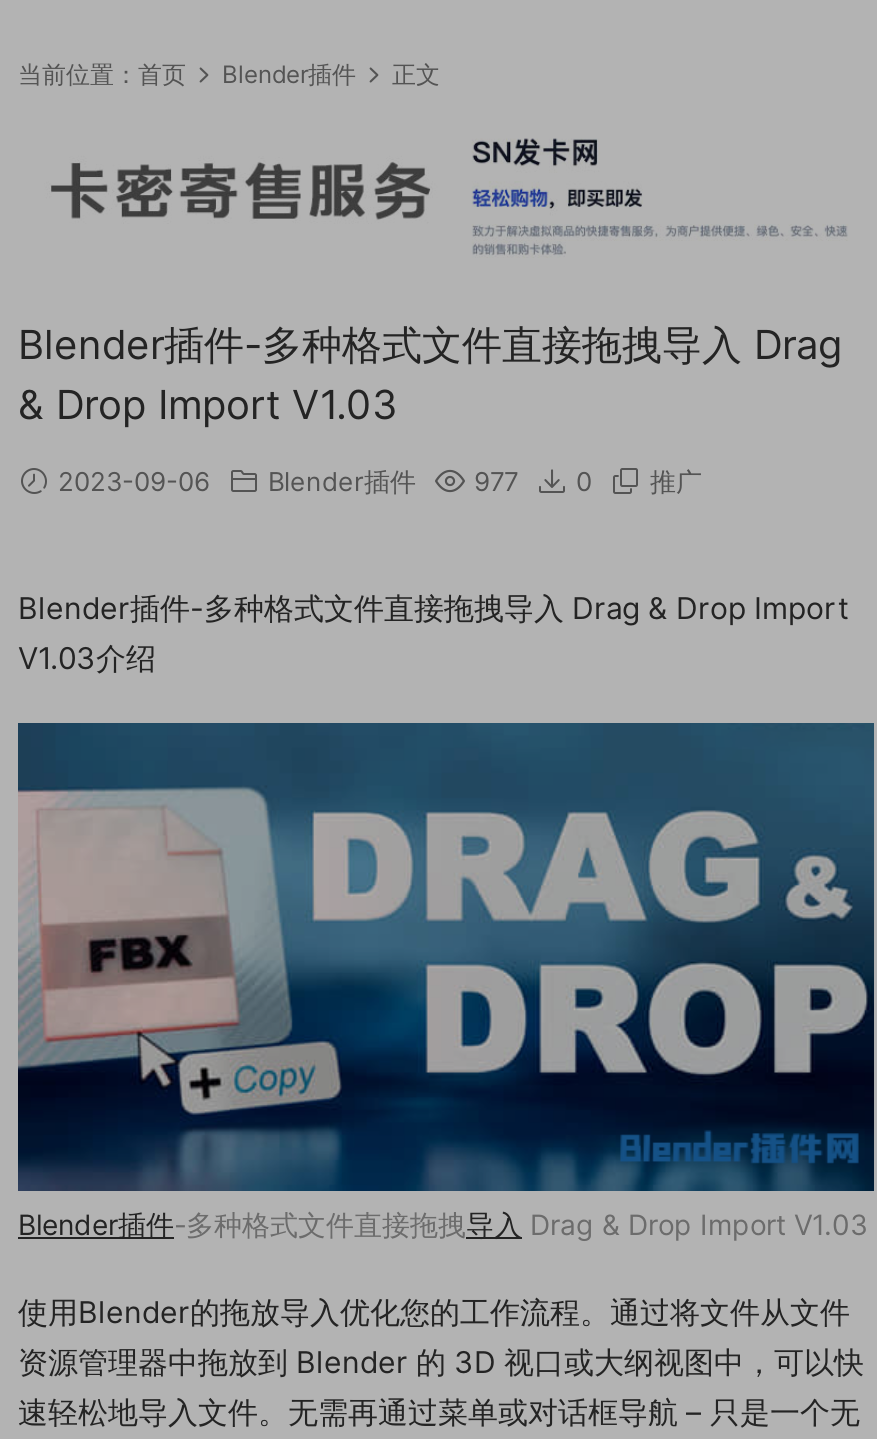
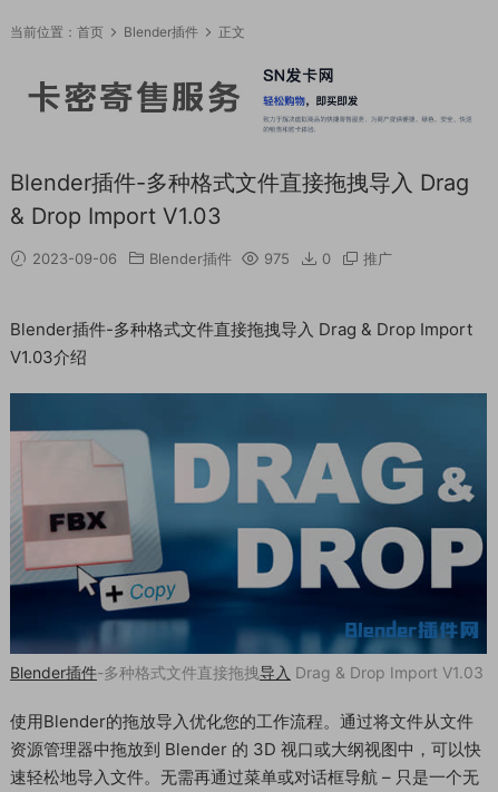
[50,465,702,497] 2023-09-06 Blender插件 977 0 推广 -> [28,250,392,268] 2023-09-06 Blender插件 975 0 推广

